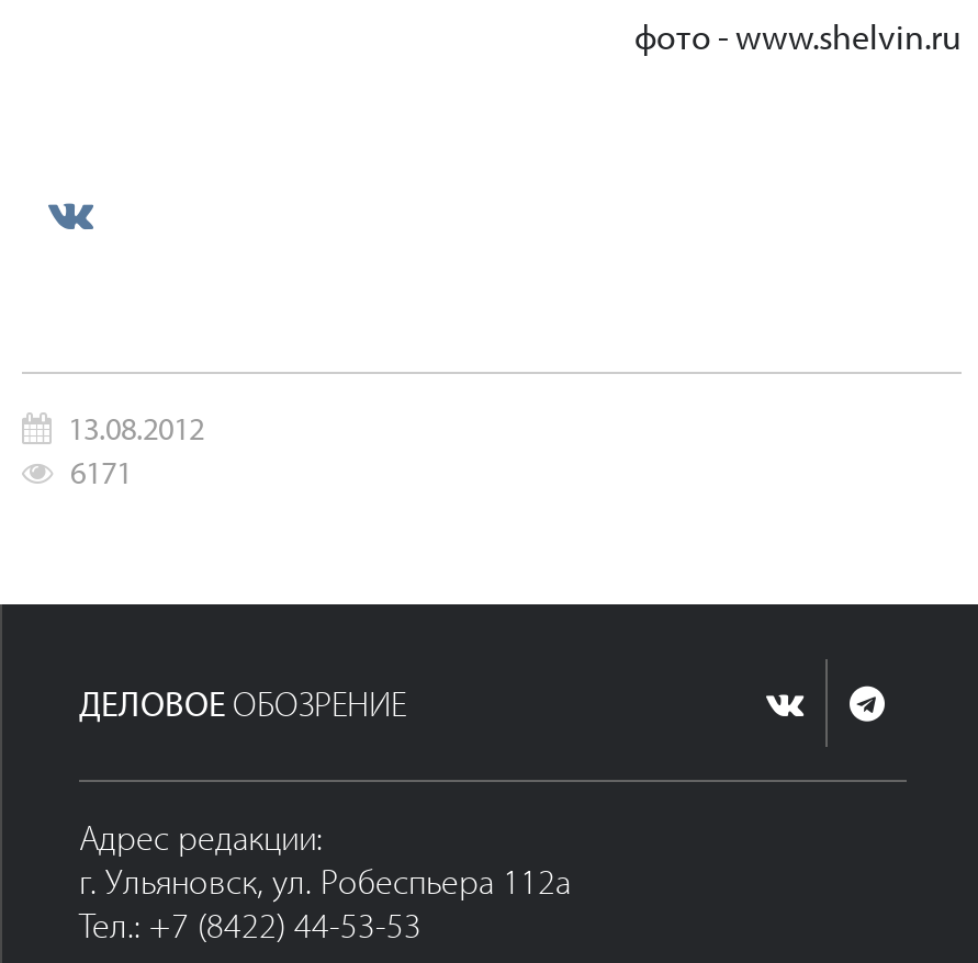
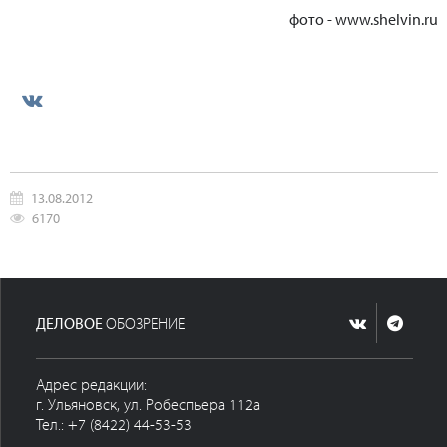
[64,451,132,493] 6171 -> [29,208,60,227] 6170

